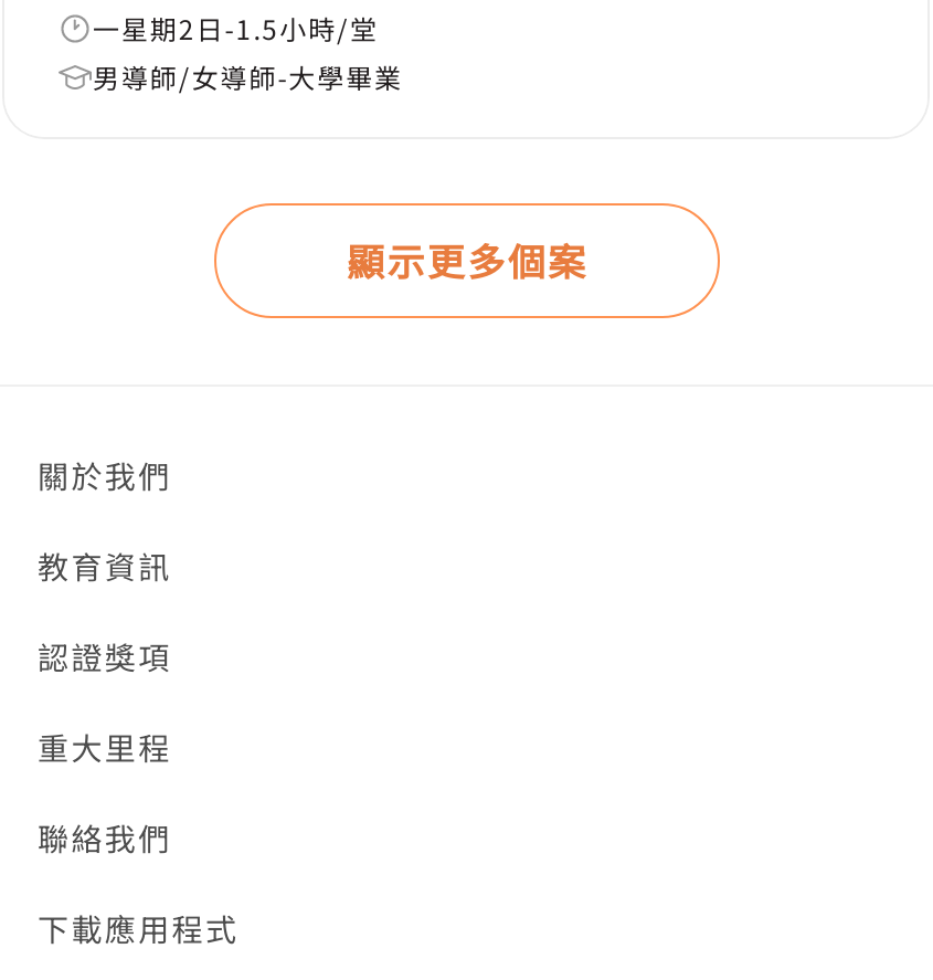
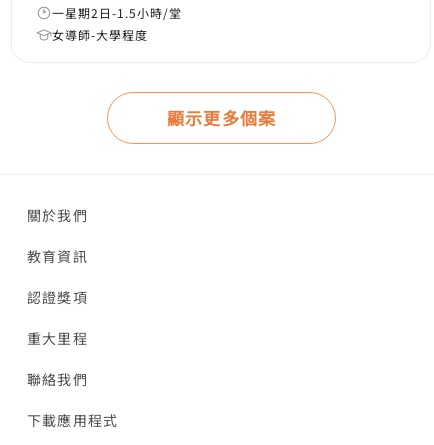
[93,57,403,95] 男導師/女導師-大學畢業 -> [52,26,148,43] 女導師-大學程度

